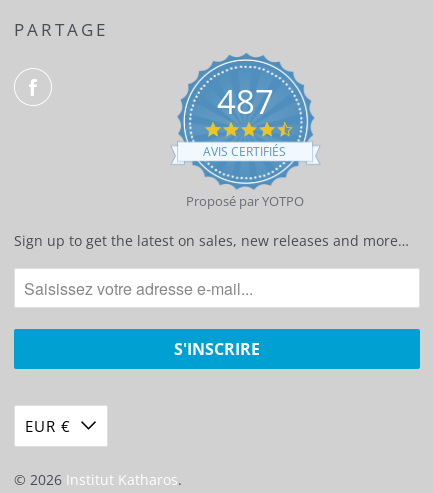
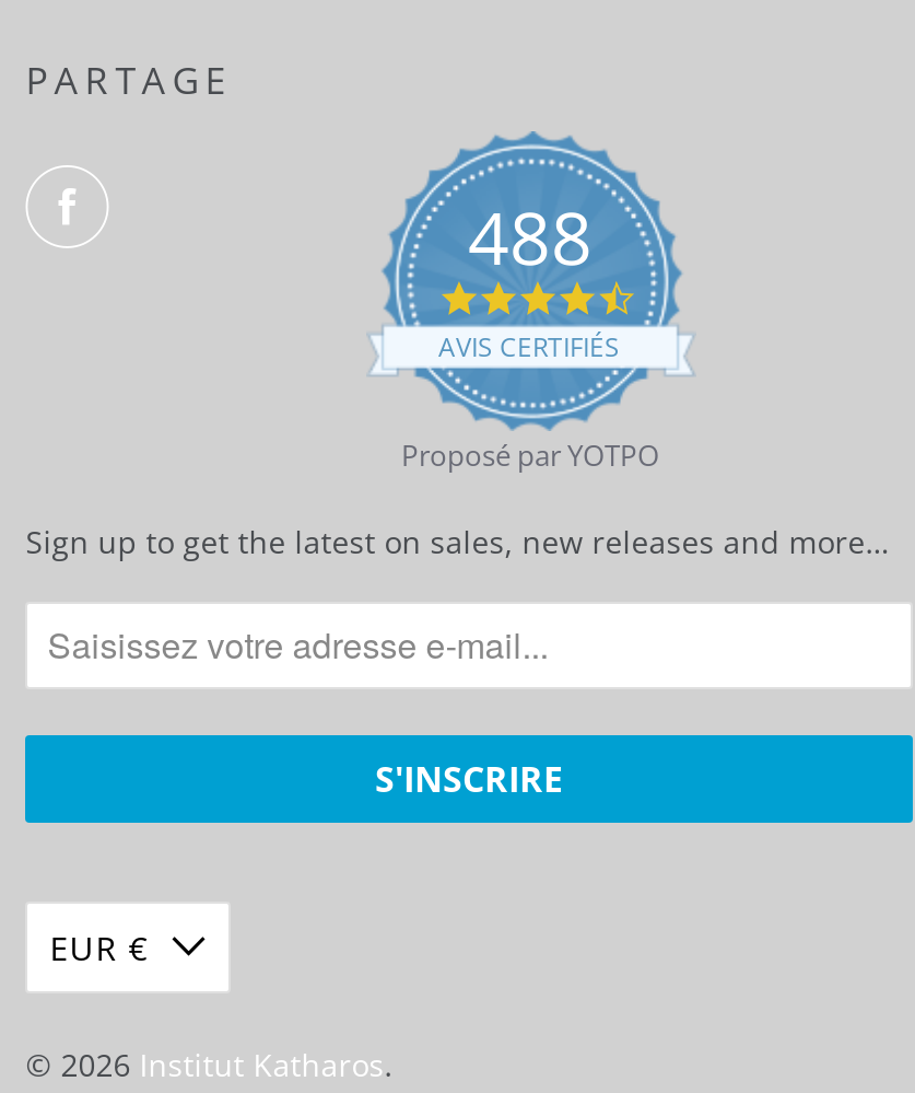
[216,79,273,124] 487 -> [468,188,593,286] 488

